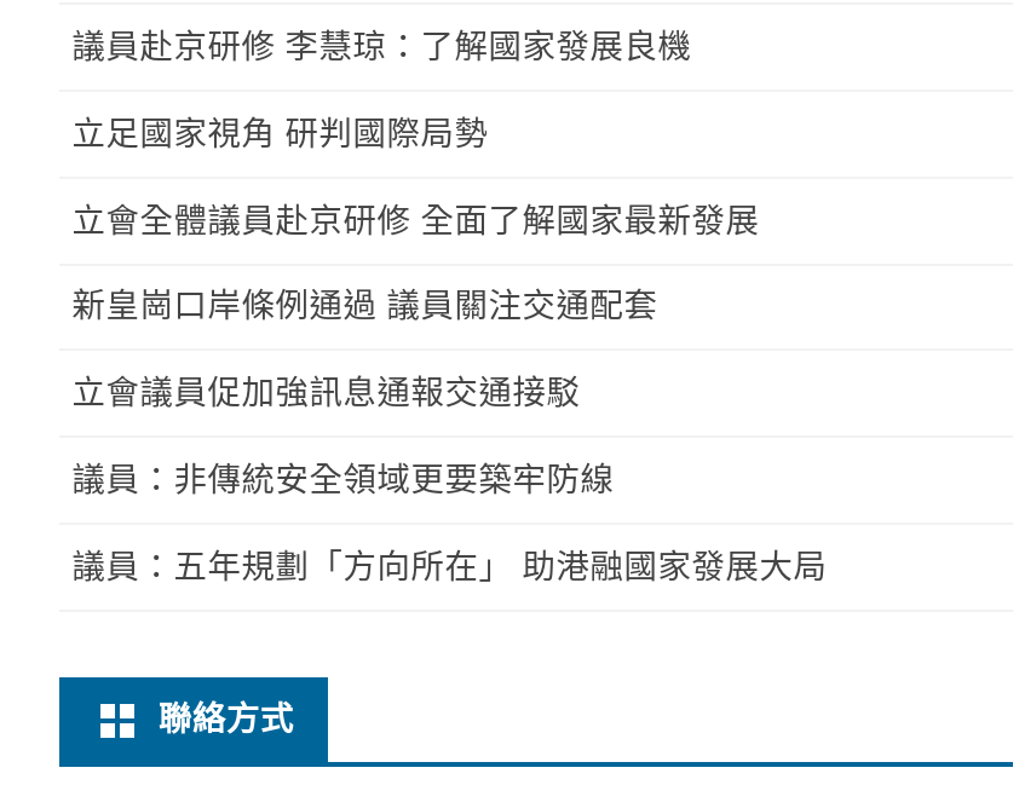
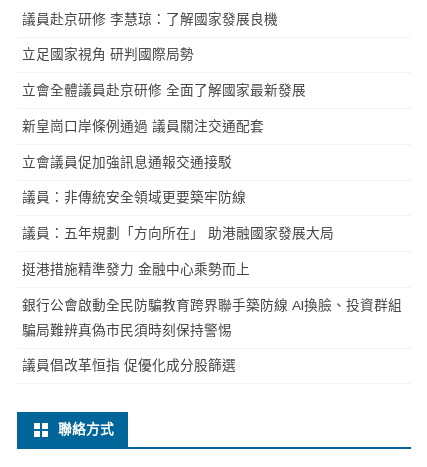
none -> [22,262,402,373] 挺港措施精準發力 金融中心乘勢而上 | 銀行公會啟動全民防騙教育跨界聯手築防線 AI換臉、投資群組 | 騙局難辨真偽市民須時刻保持警惕 | 議員倡改革恒指 促優化成分股篩選

